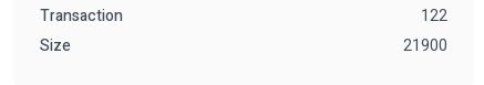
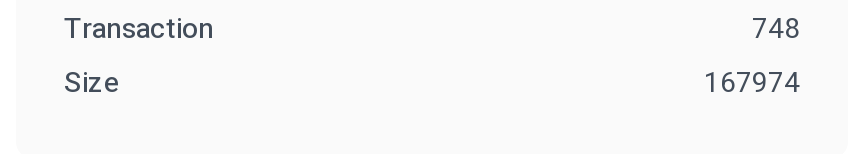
[421,5,447,28] 122 -> [752,9,800,51] 748
[403,35,447,58] 21900 -> [704,63,800,105] 167974

